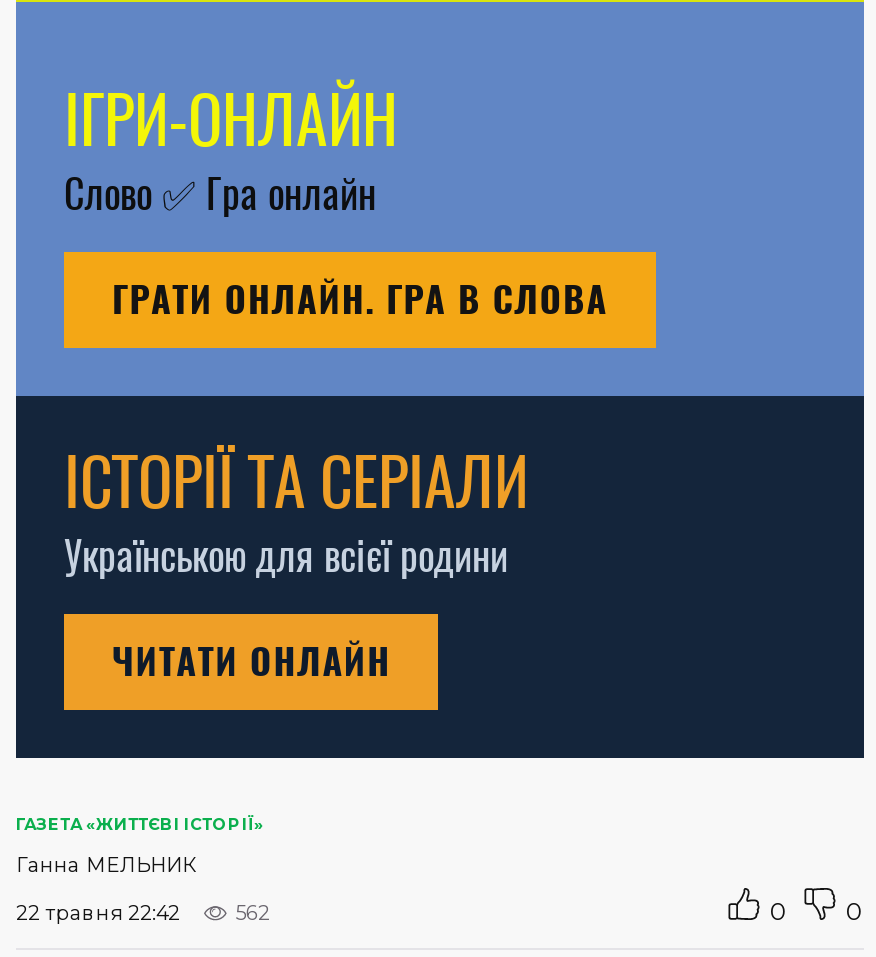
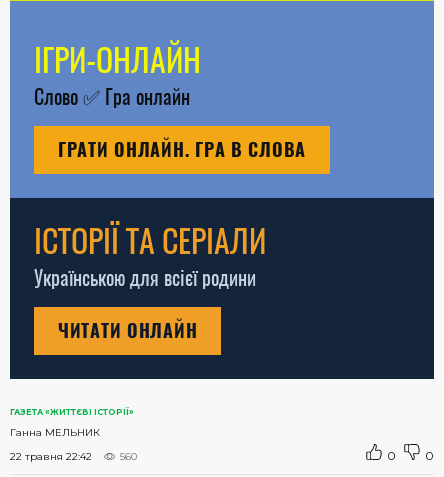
[236,900,270,926] 562 -> [120,450,137,463] 560

